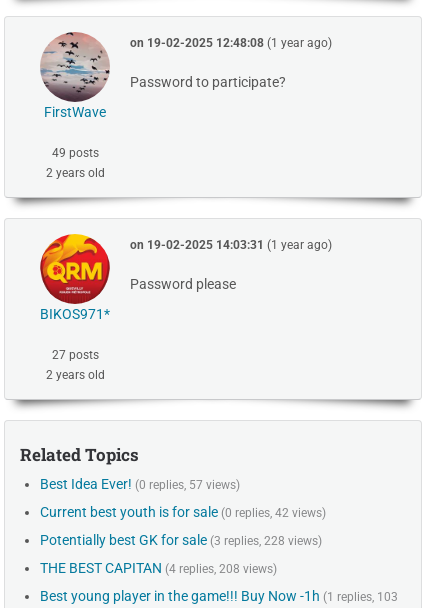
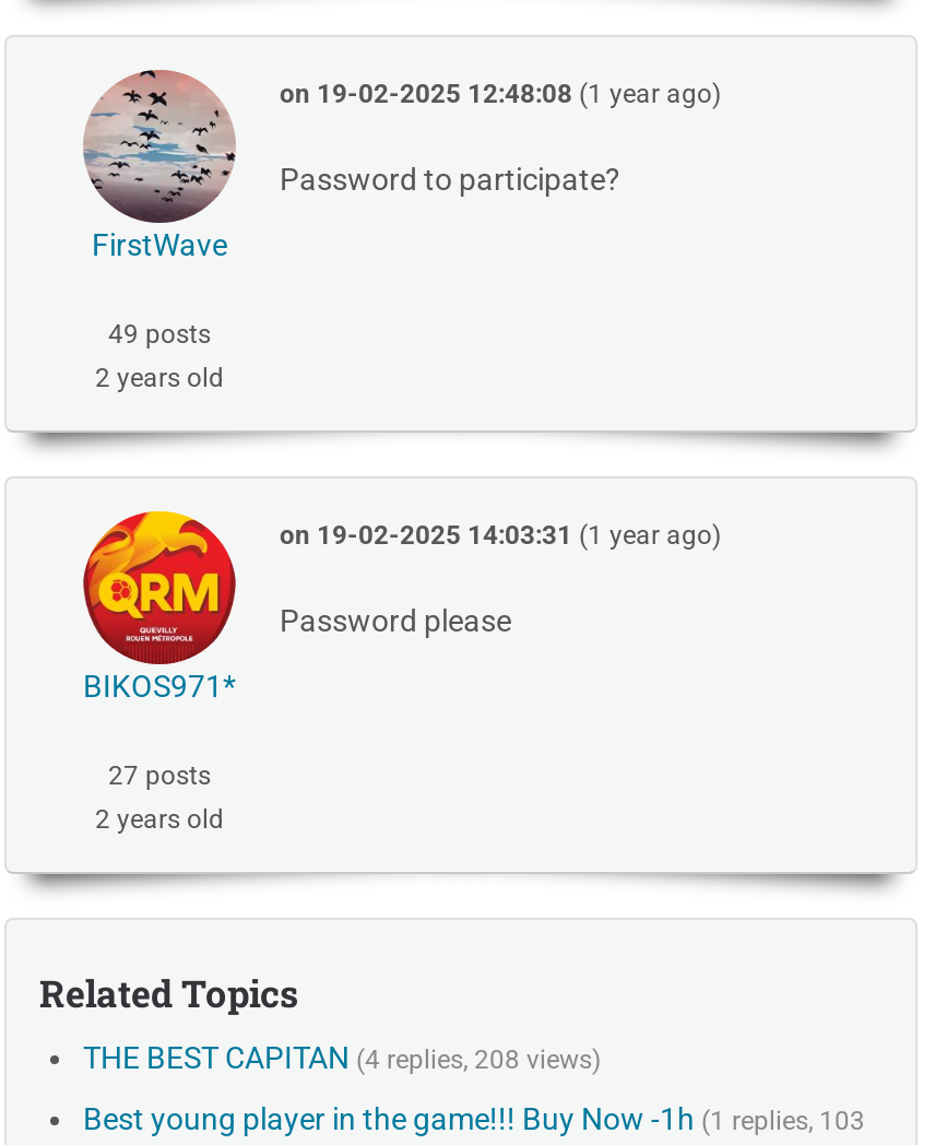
[40,476,326,548] Best Idea Ever! (0 replies, 57 views) | Current best youth is for sale (0 replies, 42 views) | Potentially best GK for sale (3 replies, 228 views) -> none

